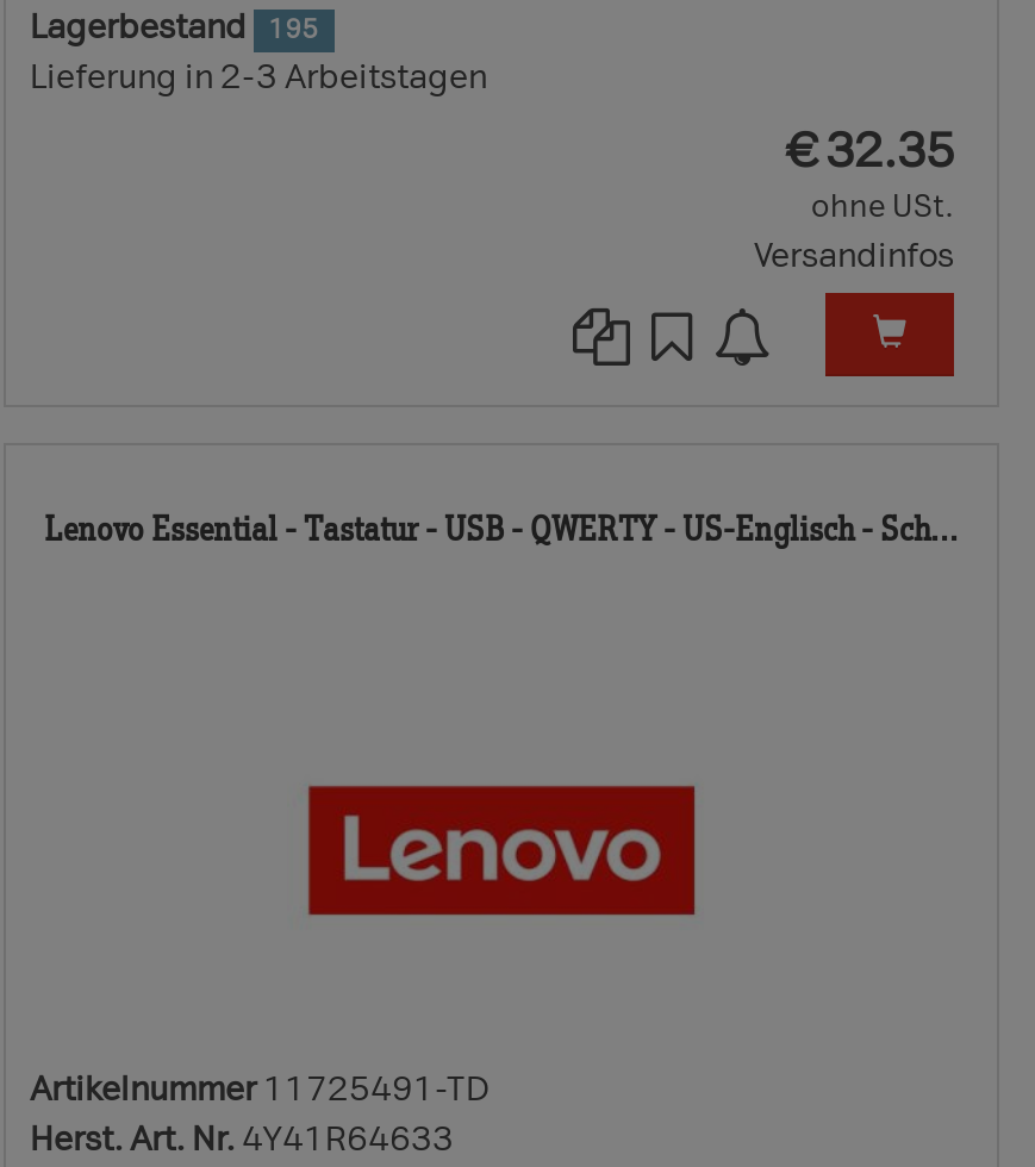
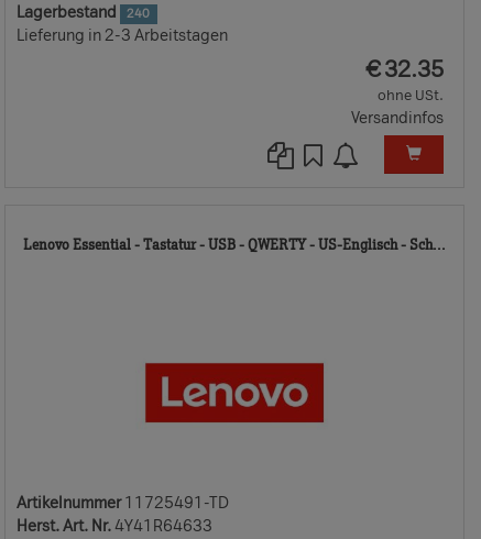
[30,7,319,48] Lagerbestand 195 -> [17,3,150,22] Lagerbestand 240

